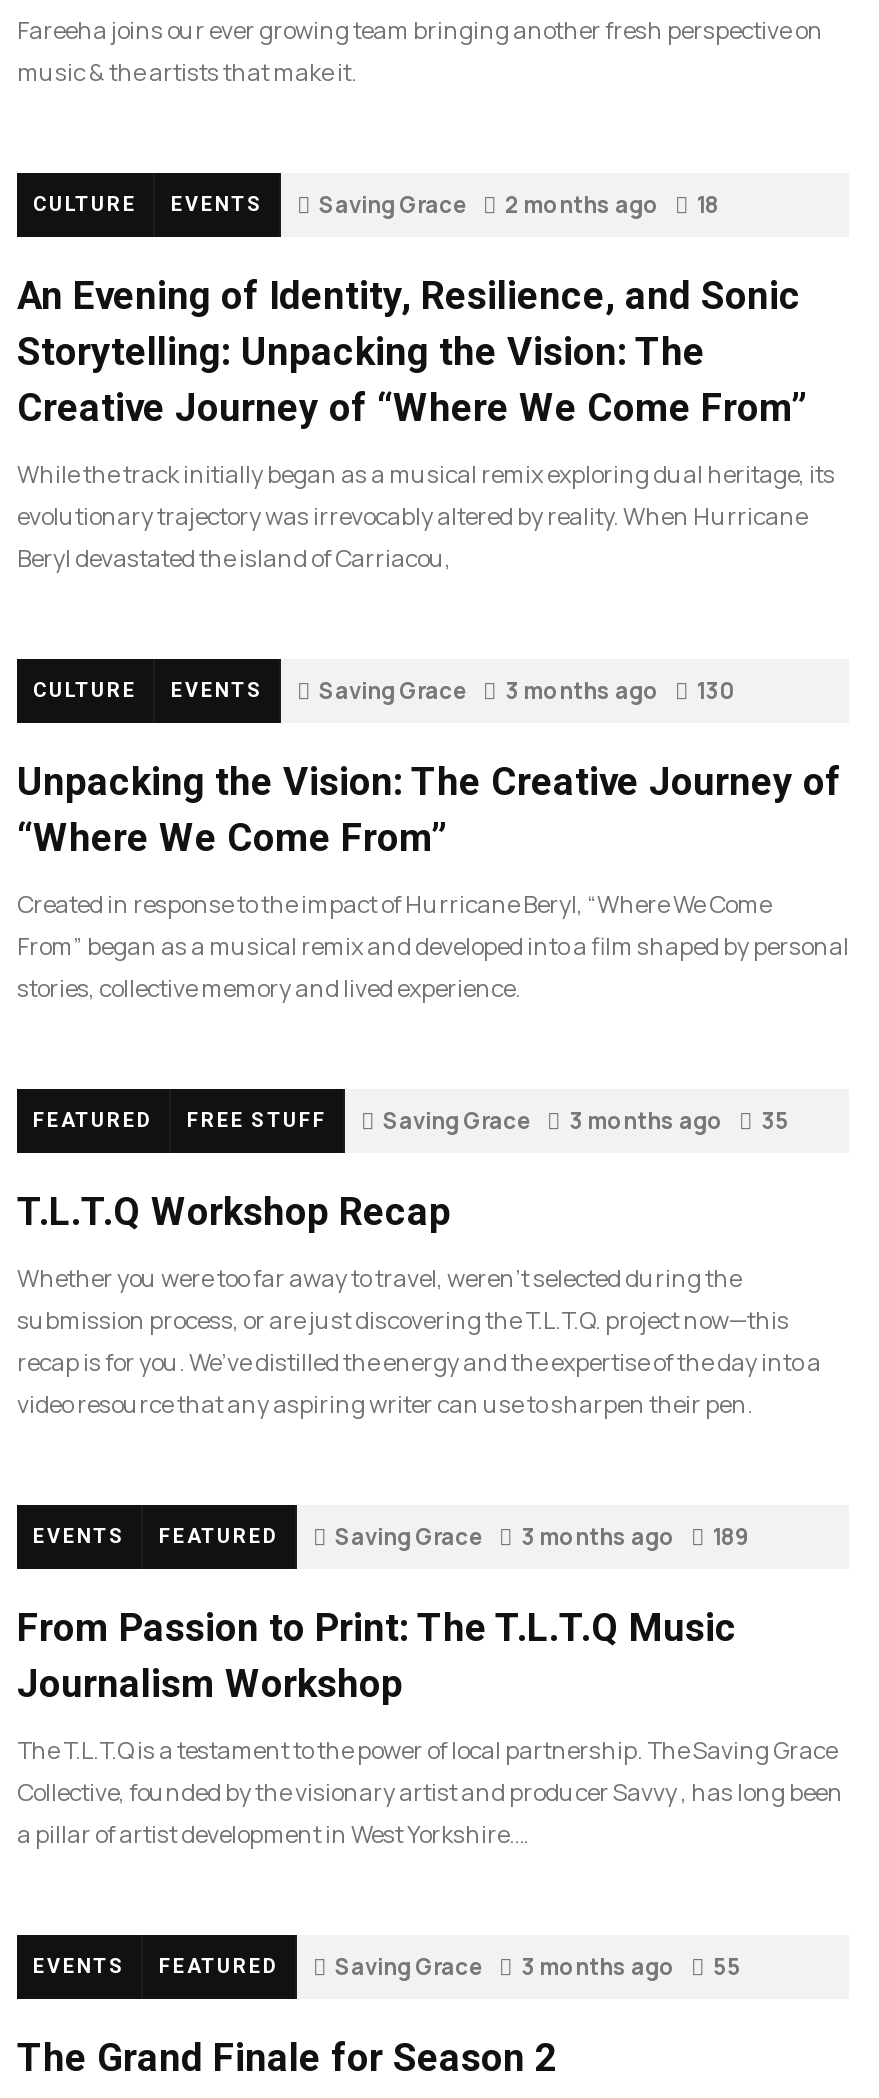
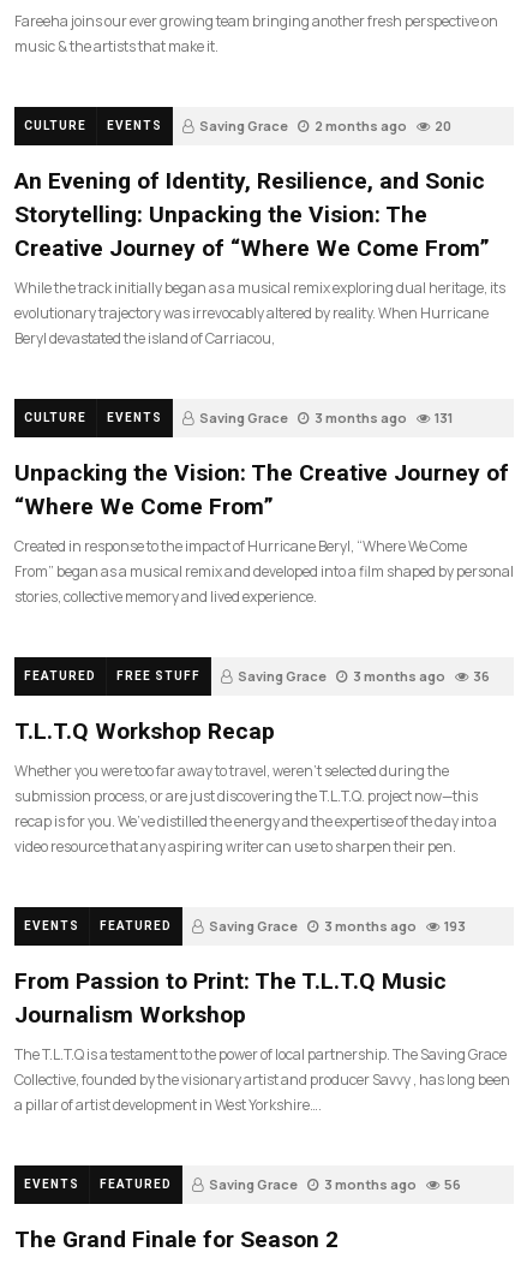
[319,189,719,219] Saving Grace 2 months ago 18 -> [199,117,451,135] Saving Grace 2 months ago 20
[319,675,733,705] Saving Grace 3 months ago 130 -> [199,409,453,427] Saving Grace 3 months ago 131
[383,1105,789,1135] Saving Grace 3 months ago 35 -> [238,667,490,685] Saving Grace 3 months ago 36
[335,1521,749,1551] Saving Grace 3 months ago 189 -> [209,917,466,935] Saving Grace 3 months ago 193
[335,1951,741,1981] Saving Grace 3 months ago 55 -> [209,1175,461,1193] Saving Grace 3 months ago 56

